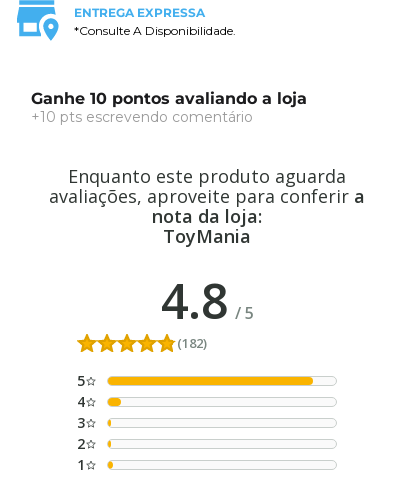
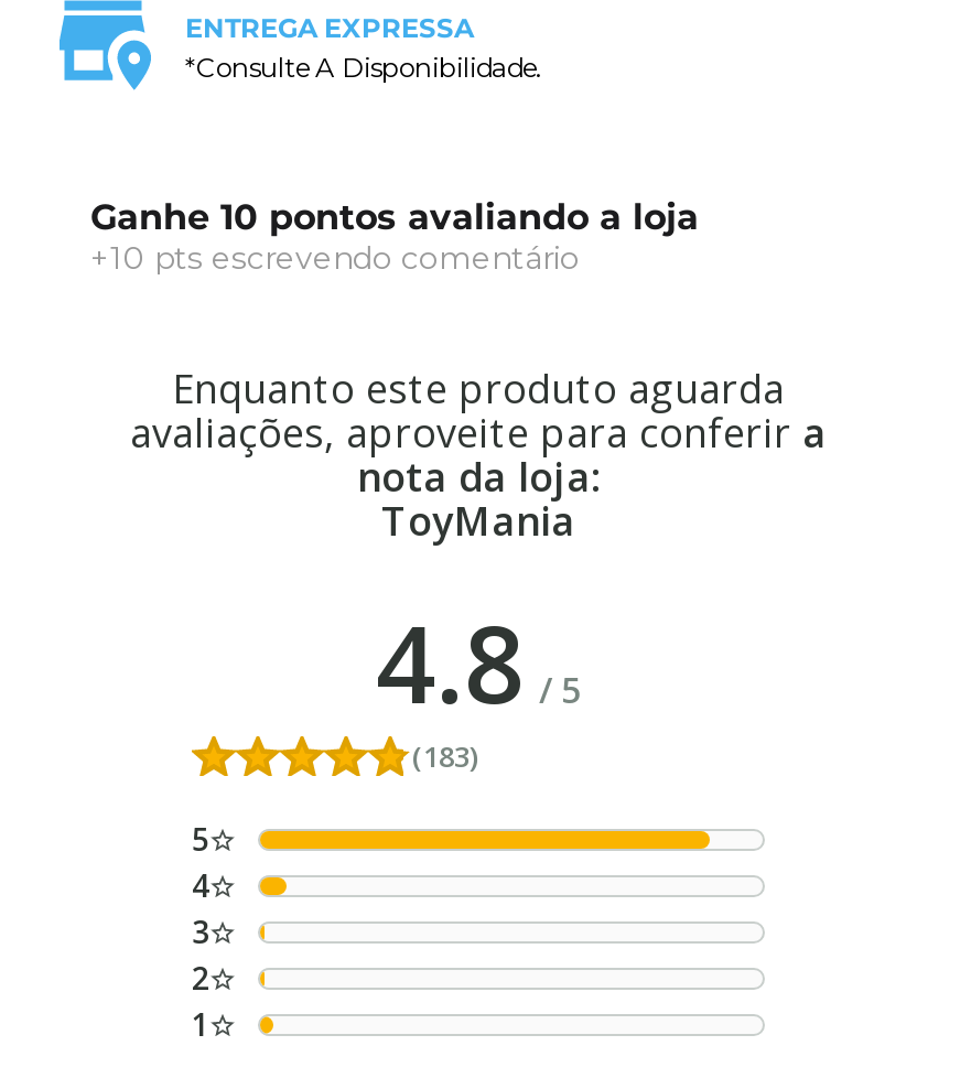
[177,334,207,352] (182) -> [412,737,478,777] (183)

